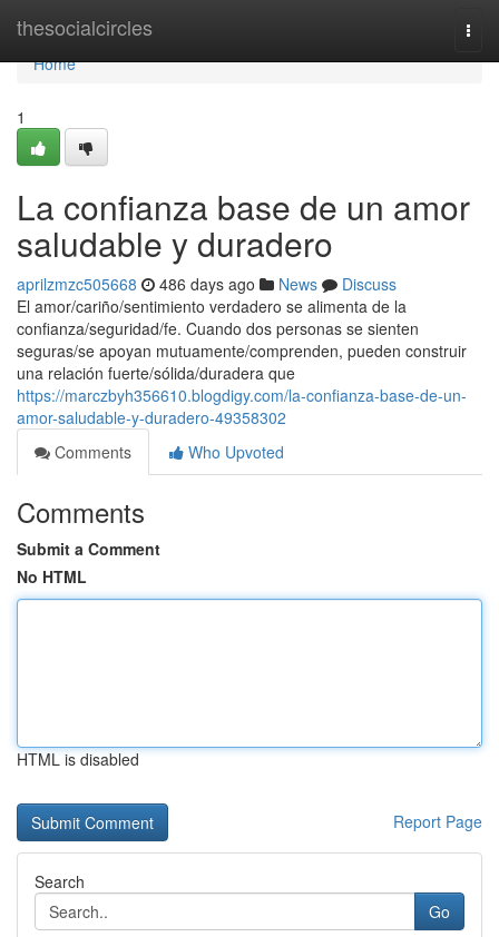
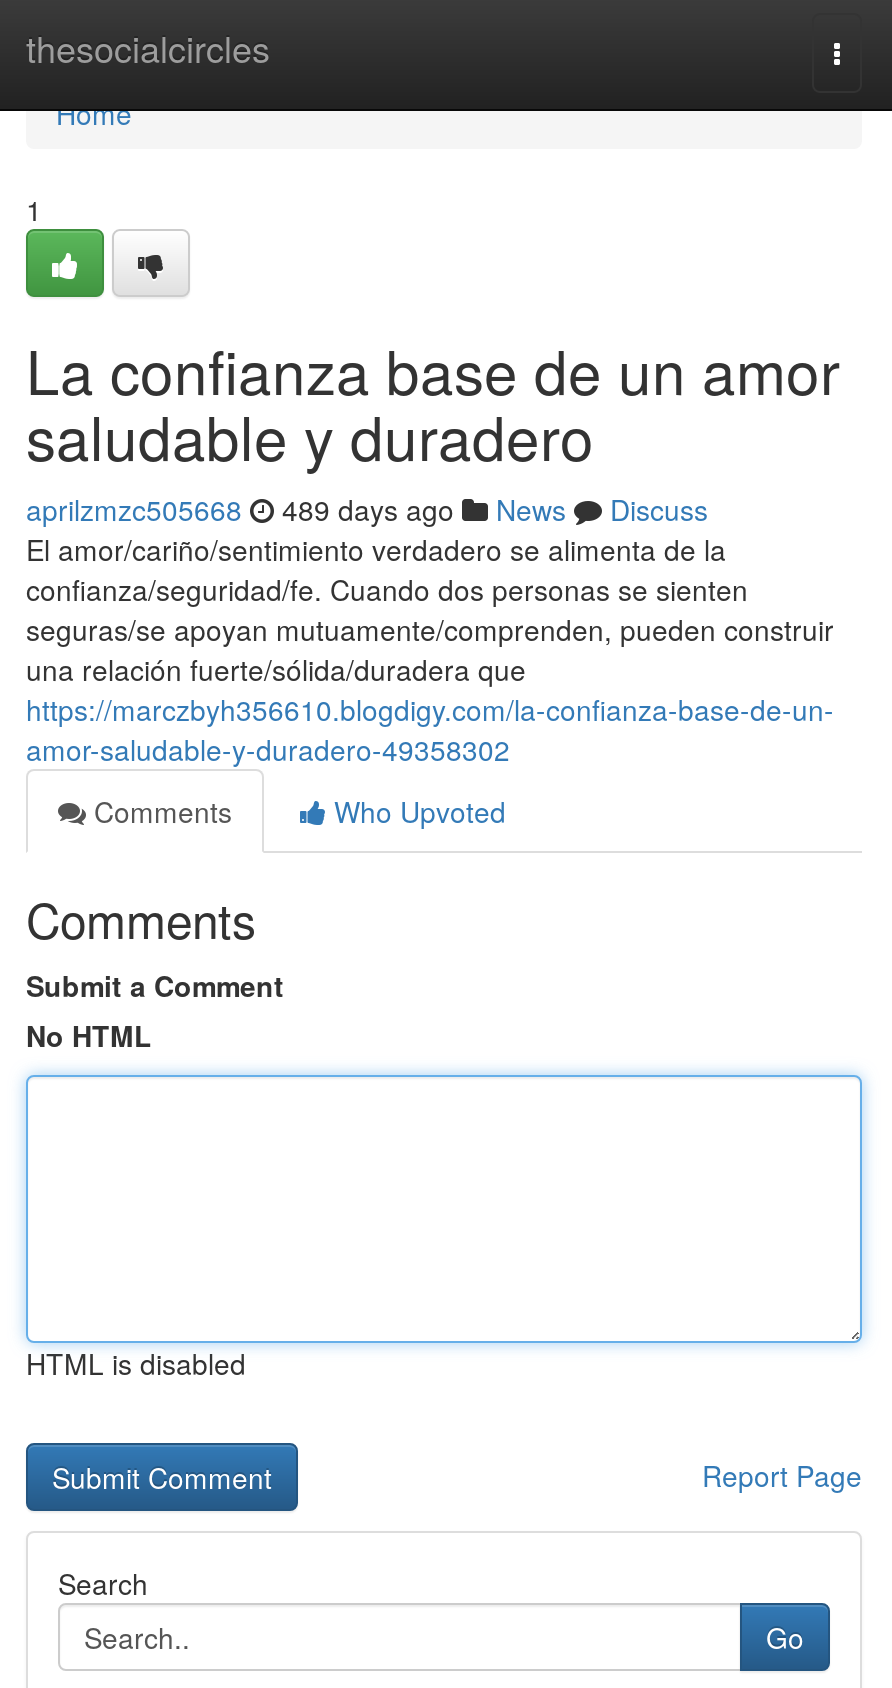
[17,273,397,295] aprilzmzc505668 486 days ago News Discuss -> [26,489,708,529] aprilzmzc505668 489 days ago News Discuss

